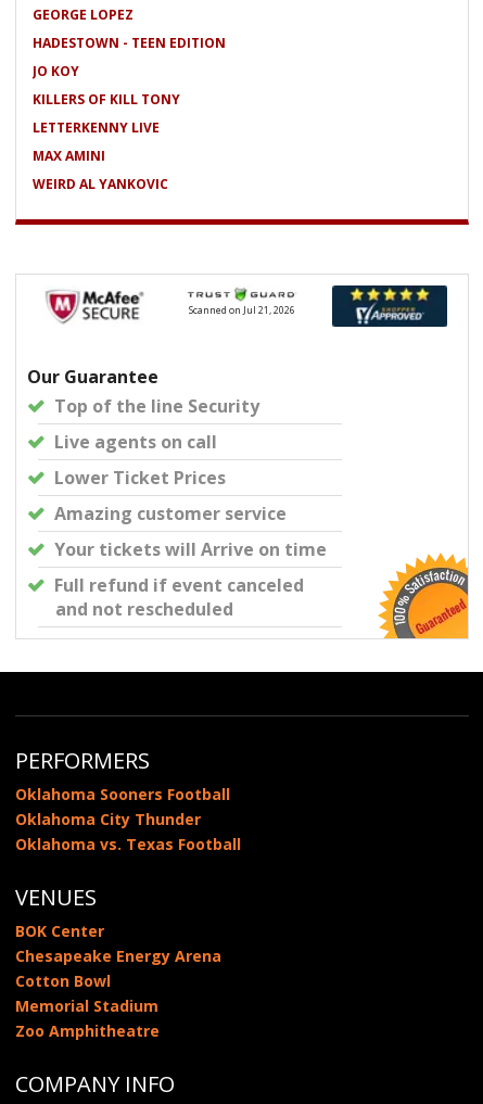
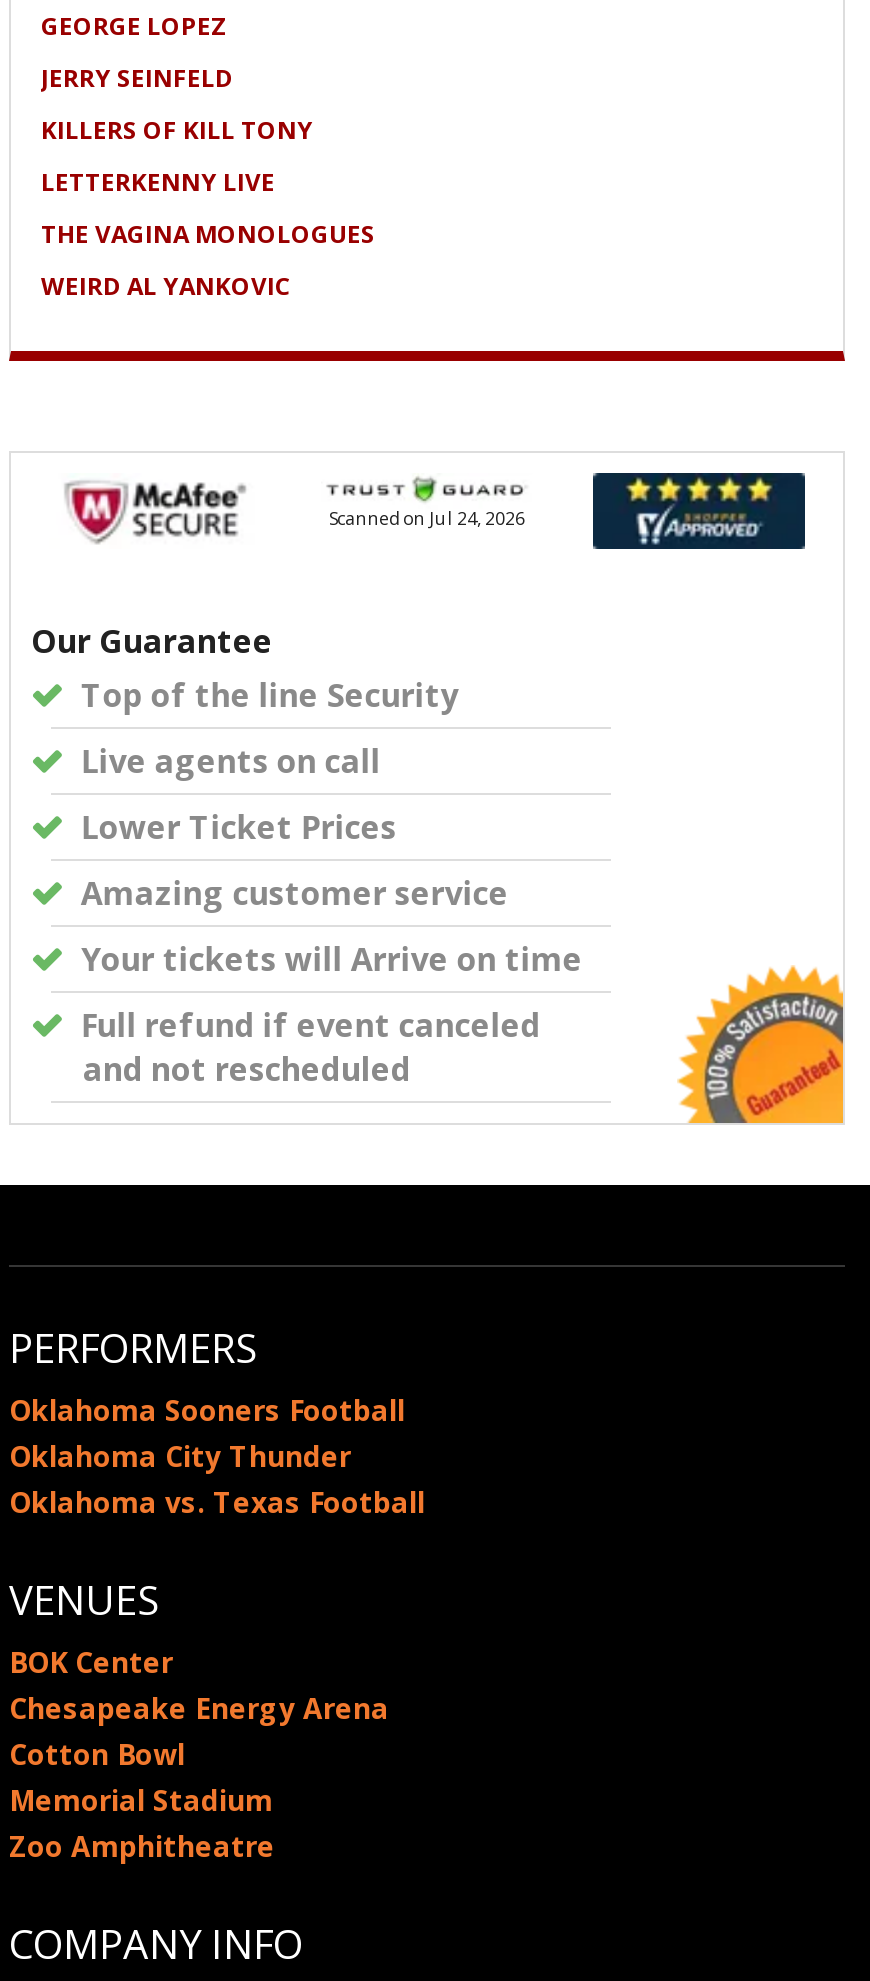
[33,34,226,80] HADESTOWN - TEEN EDITION | JO KOY -> [41,61,233,95] JERRY SEINFELD
[33,147,105,165] MAX AMINI -> [41,217,375,251] THE VAGINA MONOLOGUES
[189,303,295,317] Scanned on Jul 21, 2026 -> [329,505,525,531] Scanned on Jul 24, 2026

